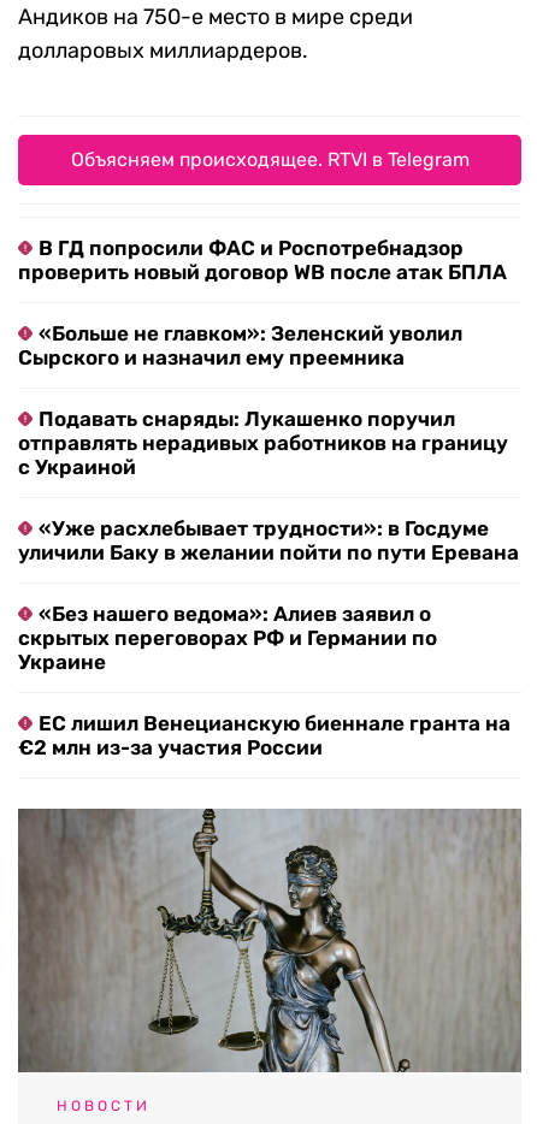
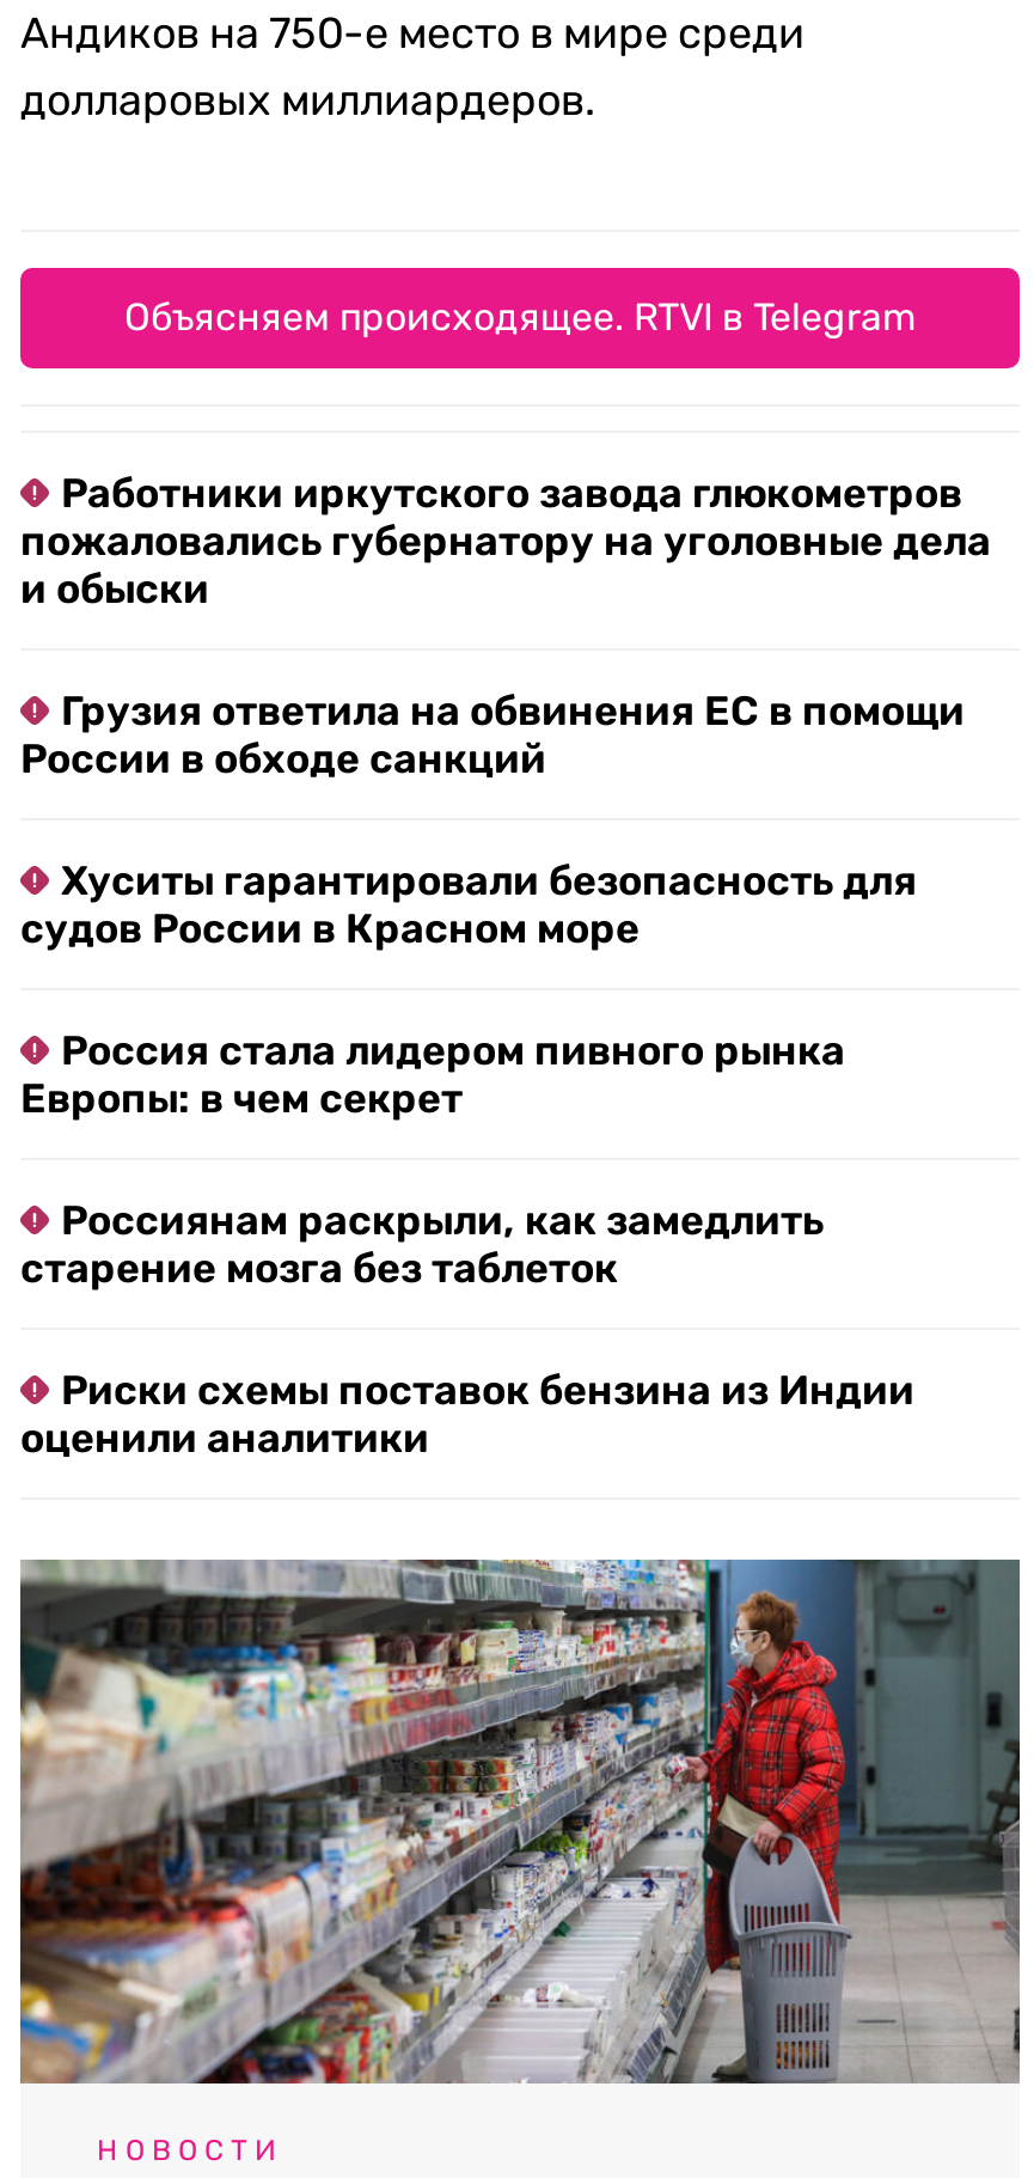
[18,236,507,284] В ГД попросили ФАС и Роспотребнадзор | проверить новый договор WB после атак БПЛА -> [20,469,991,613] Работники иркутского завода глюкометров | пожаловались губернатору на уголовные дела | и обыски
[18,321,462,370] «Больше не главком»: Зеленский уволил | Сырского и назначил ему преемника -> [20,687,965,782] Грузия ответила на обвинения ЕС в помощи | России в обходе санкций
[18,407,508,479] Подавать снаряды: Лукашенко поручил | отправлять нерадивых работников на границу | с Украиной -> [20,857,917,952] Хуситы гарантировали безопасность для | судов России в Красном море
[18,516,519,565] «Уже расхлебывает трудности»: в Госдуме | уличили Баку в желании пойти по пути Еревана -> [20,1026,845,1122] Россия стала лидером пивного рынка | Европы: в чем секрет
[18,602,437,674] «Без нашего ведома»: Алиев заявил о | скрытых переговорах РФ и Германии по | Украине -> [20,1196,824,1292] Россиянам раскрыли, как замедлить | старение мозга без таблеток
[18,711,511,759] ЕС лишил Венецианскую биеннале гранта на | €2 млн из-за участия России -> [20,1366,914,1462] Риски схемы поставок бензина из Индии | оценили аналитики
[18,809,521,1072] [image] -> [18,1557,1020,2086] [image]

